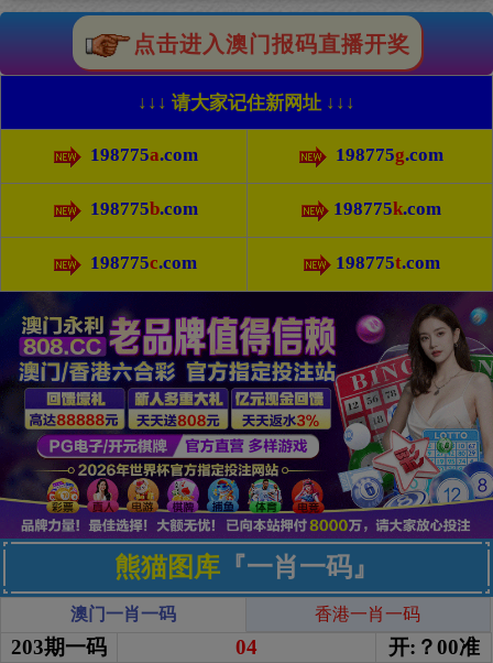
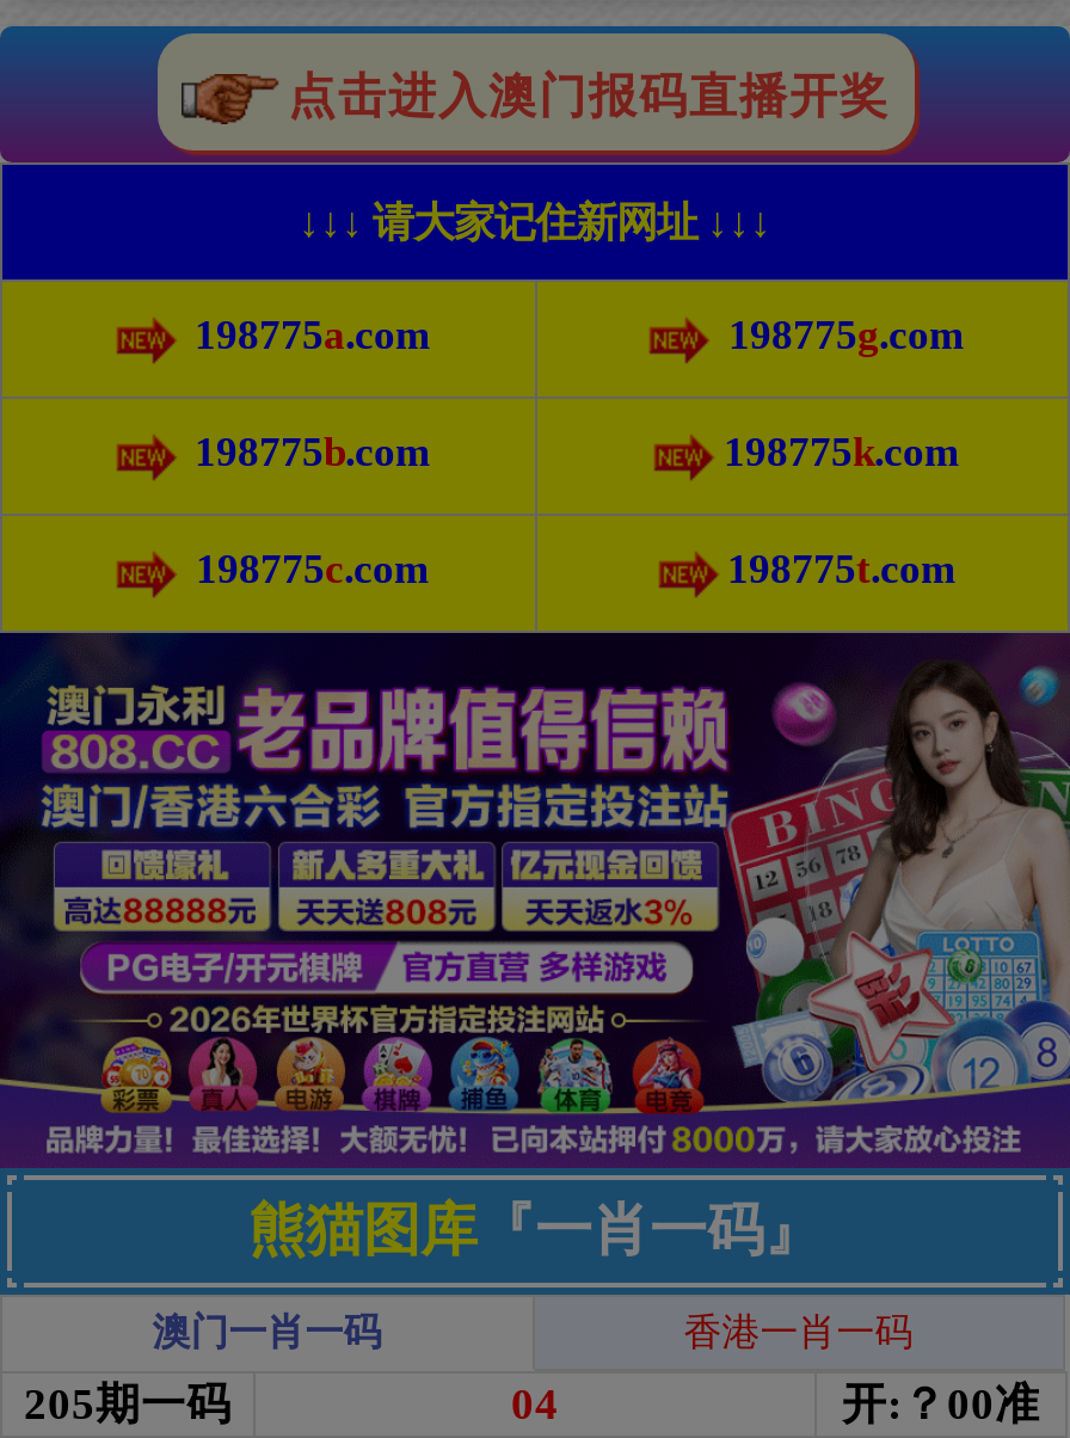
[11,636,107,659] 203期一码 -> [24,1379,232,1429] 205期一码

